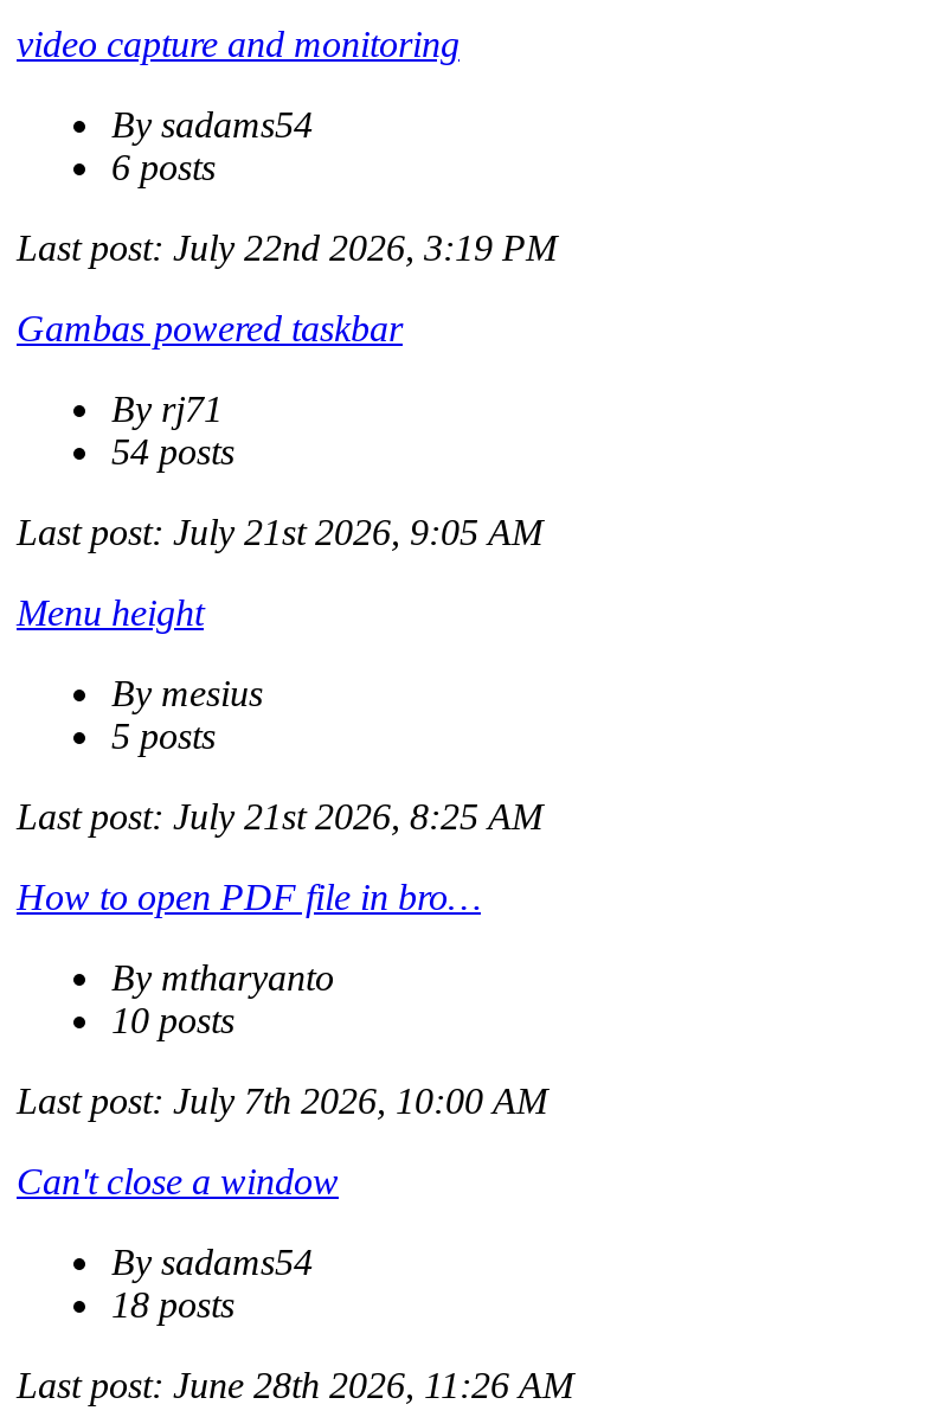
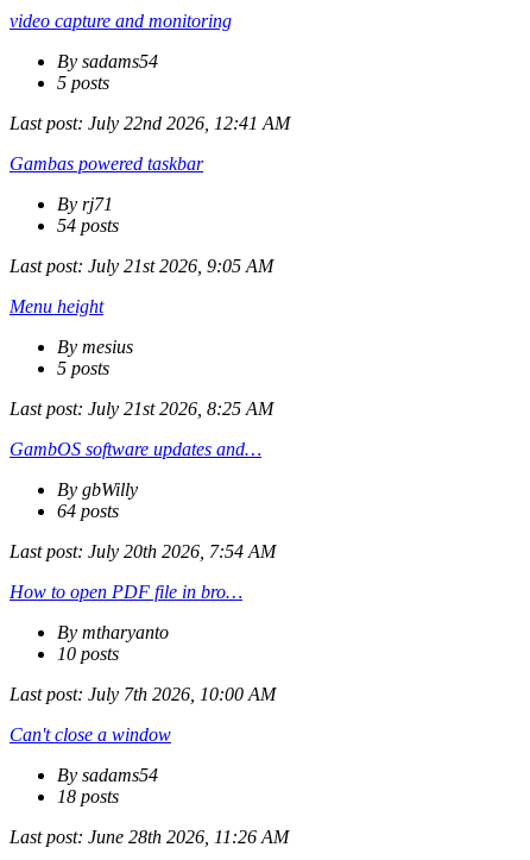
[111,147,216,187] 6 posts -> [57,73,109,93] 5 posts
[17,227,557,268] Last post: July 22nd 2026, 3:19 PM -> [10,113,290,133] Last post: July 22nd 2026, 12:41 AM
none -> [10,439,276,561] GambOS software updates and… | By gbWilly | 64 posts | Last post: July 20th 2026, 7:54 AM

